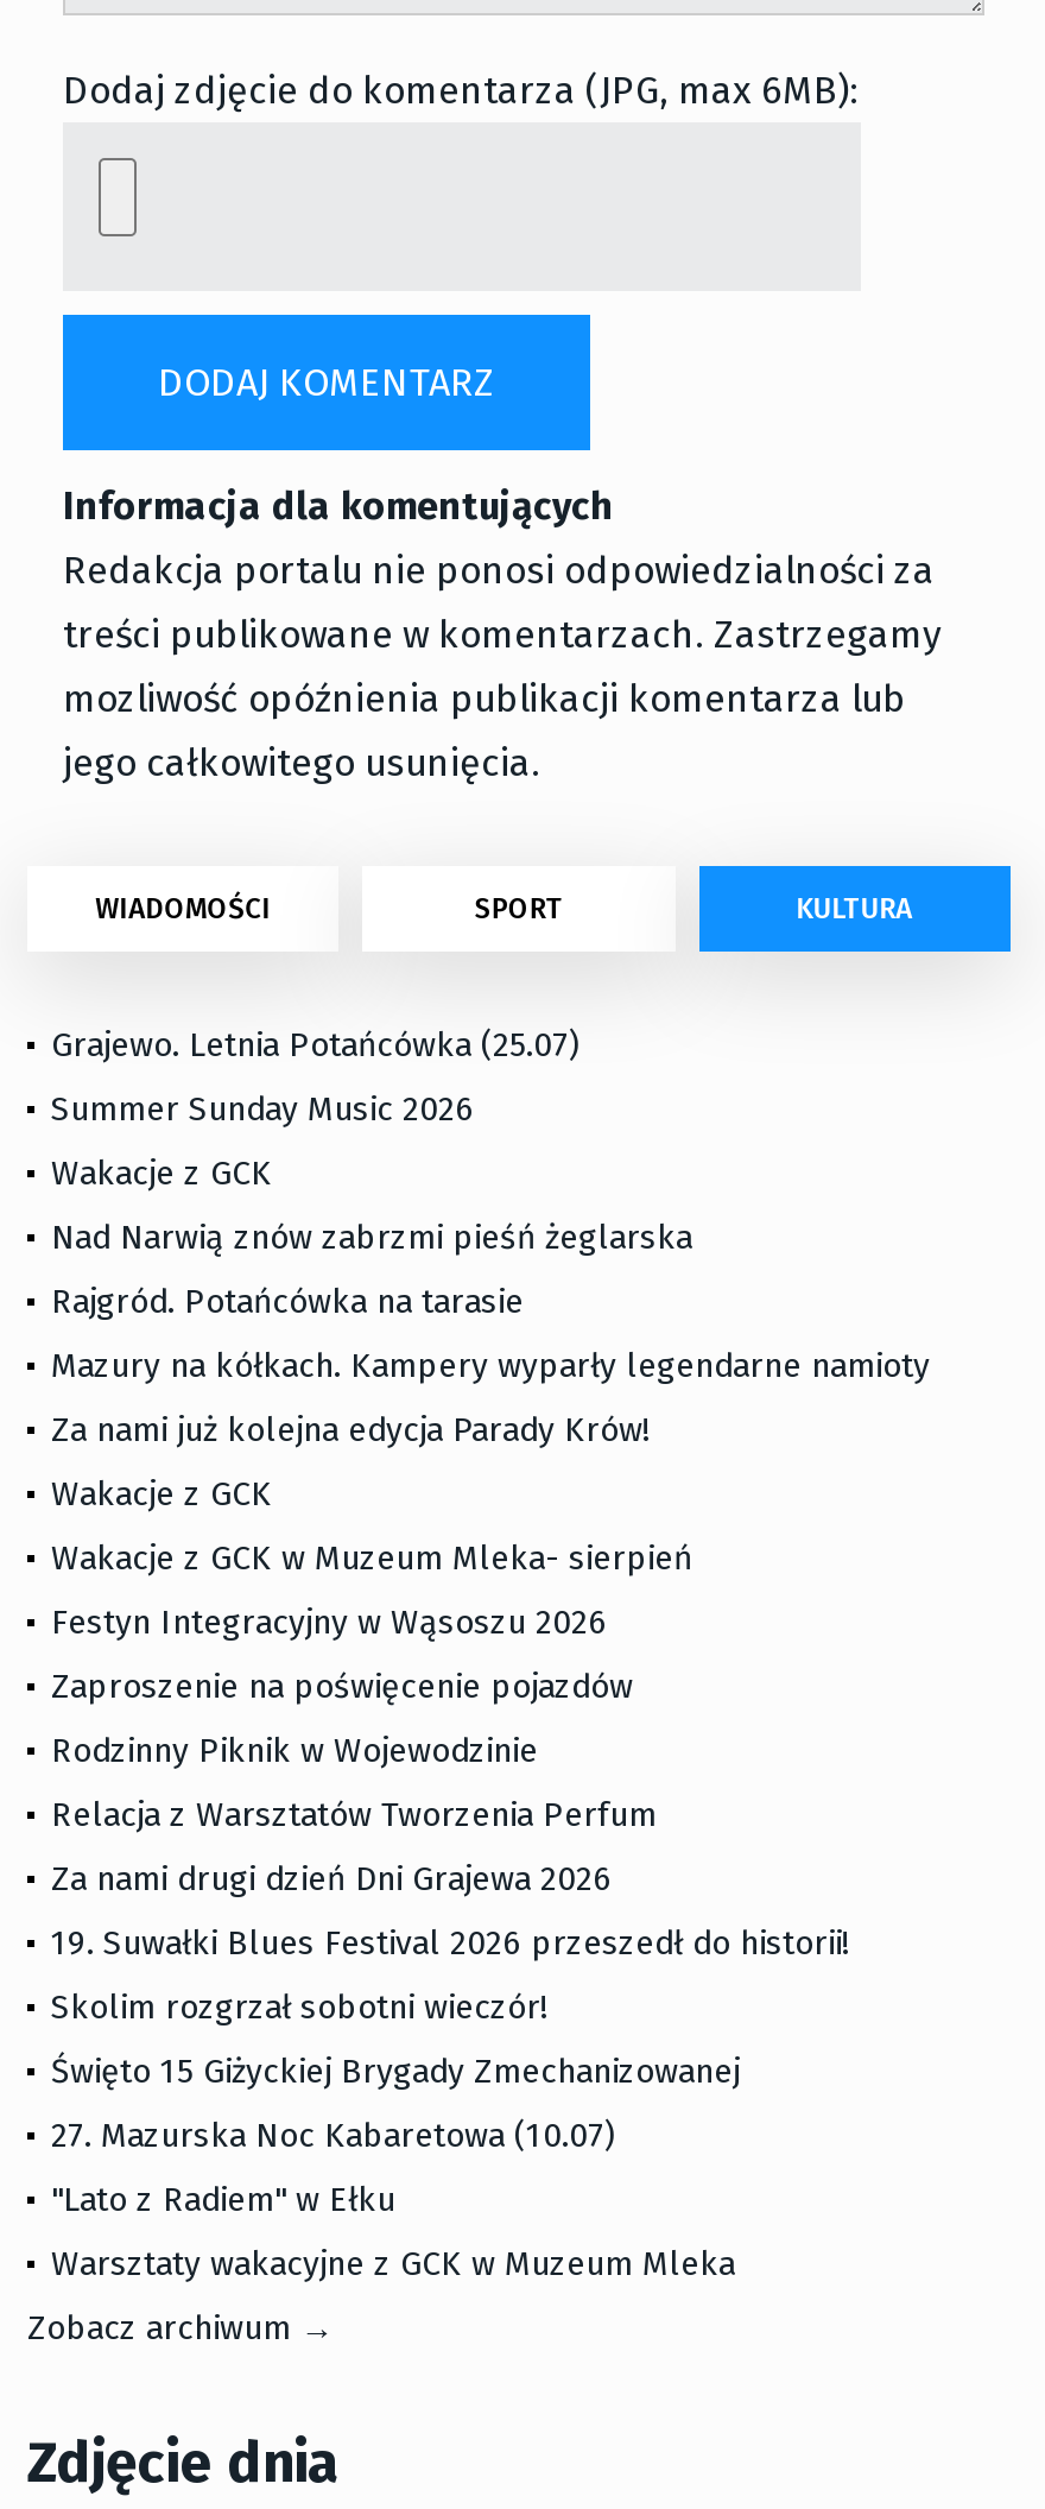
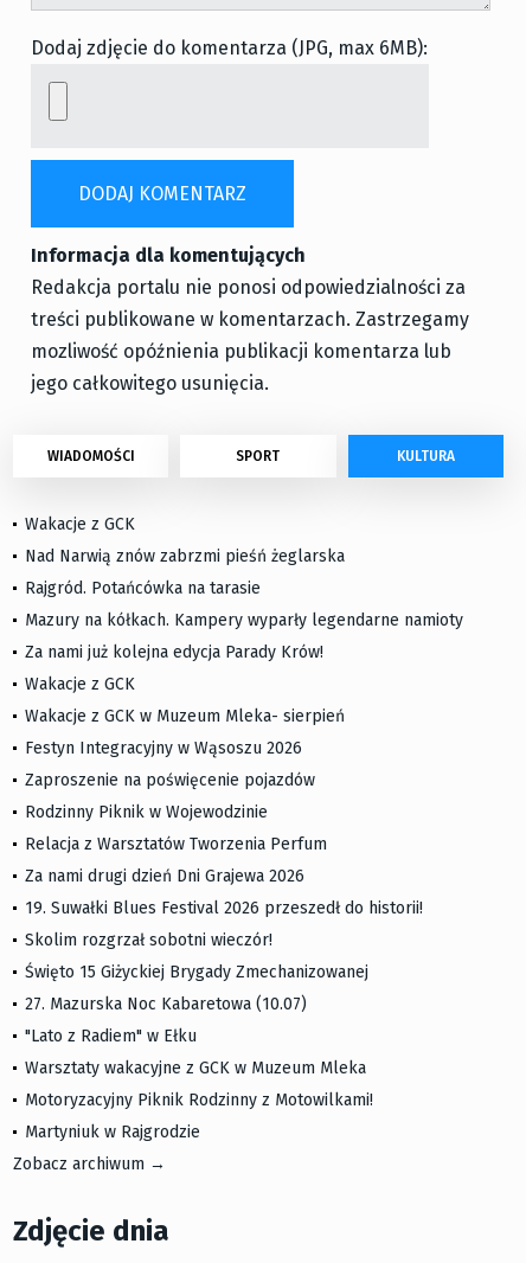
[51,1024,581,1129] Grajewo. Letnia Potańcówka (25.07) | Summer Sunday Music 2026 -> none
moved [51,1153,930,2284] -> [25,514,463,1078]: Wakacje z GCK | Nad Narwią znów zabrzmi pieśń żeglarska | Rajgród. Potańcówka na tarasie | ... | "Lato z Radiem" w Ełku | Warsztaty wakacyjne z GCK w Muzeum Mleka
none -> [25,1090,373,1142] Motoryzacyjny Piknik Rodzinny z Motowilkami! | Martyniuk w Rajgrodzie

